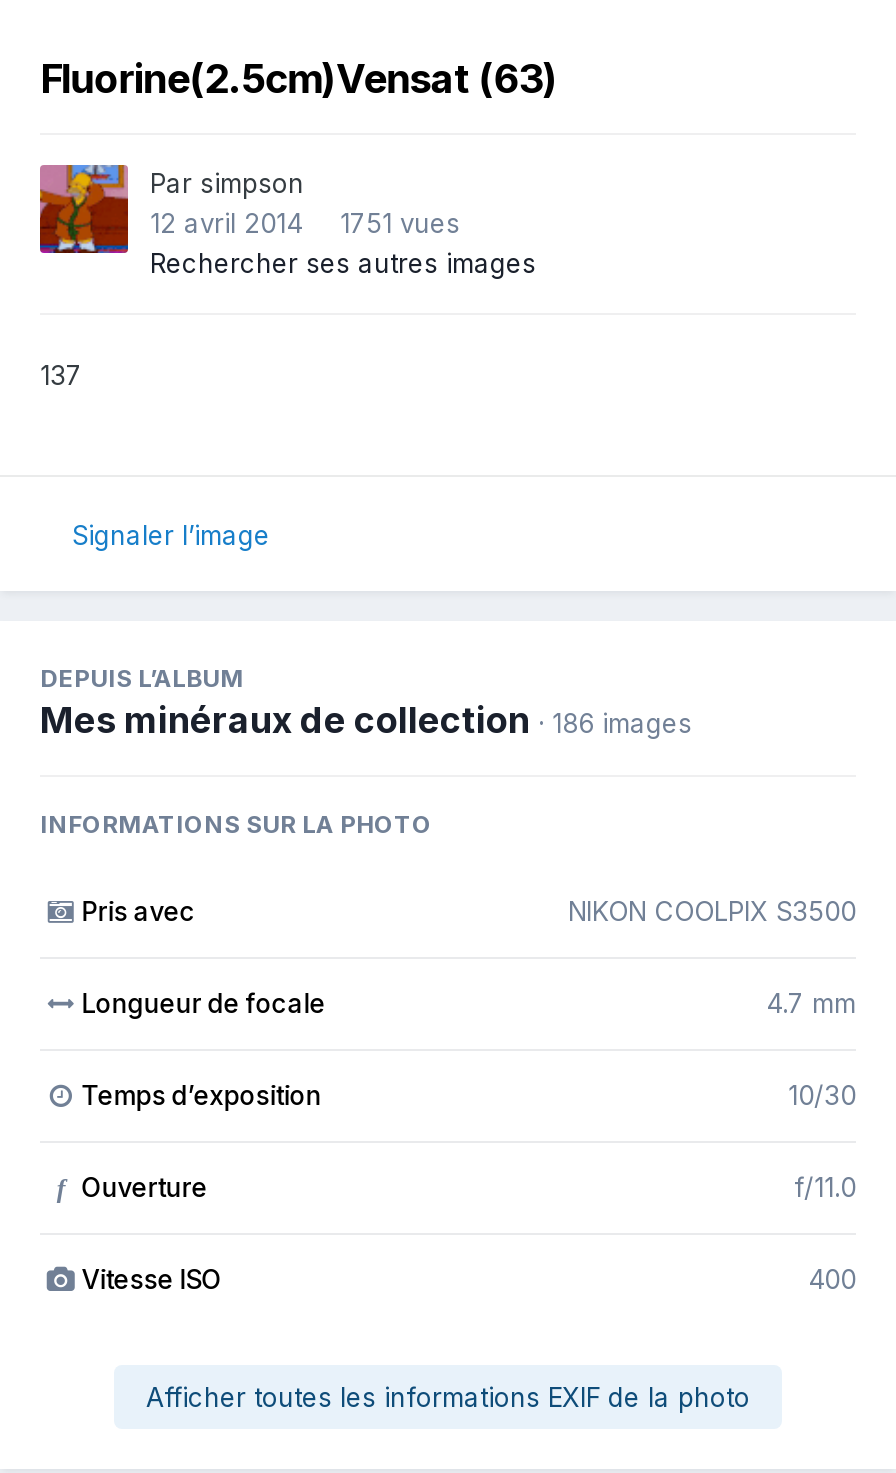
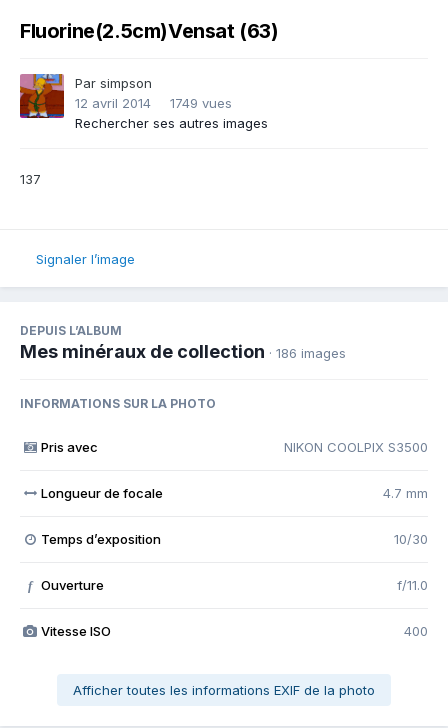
[150,207,460,239] 12 avril 2014 1751 vues -> [75,95,232,111] 12 avril 2014 1749 vues

